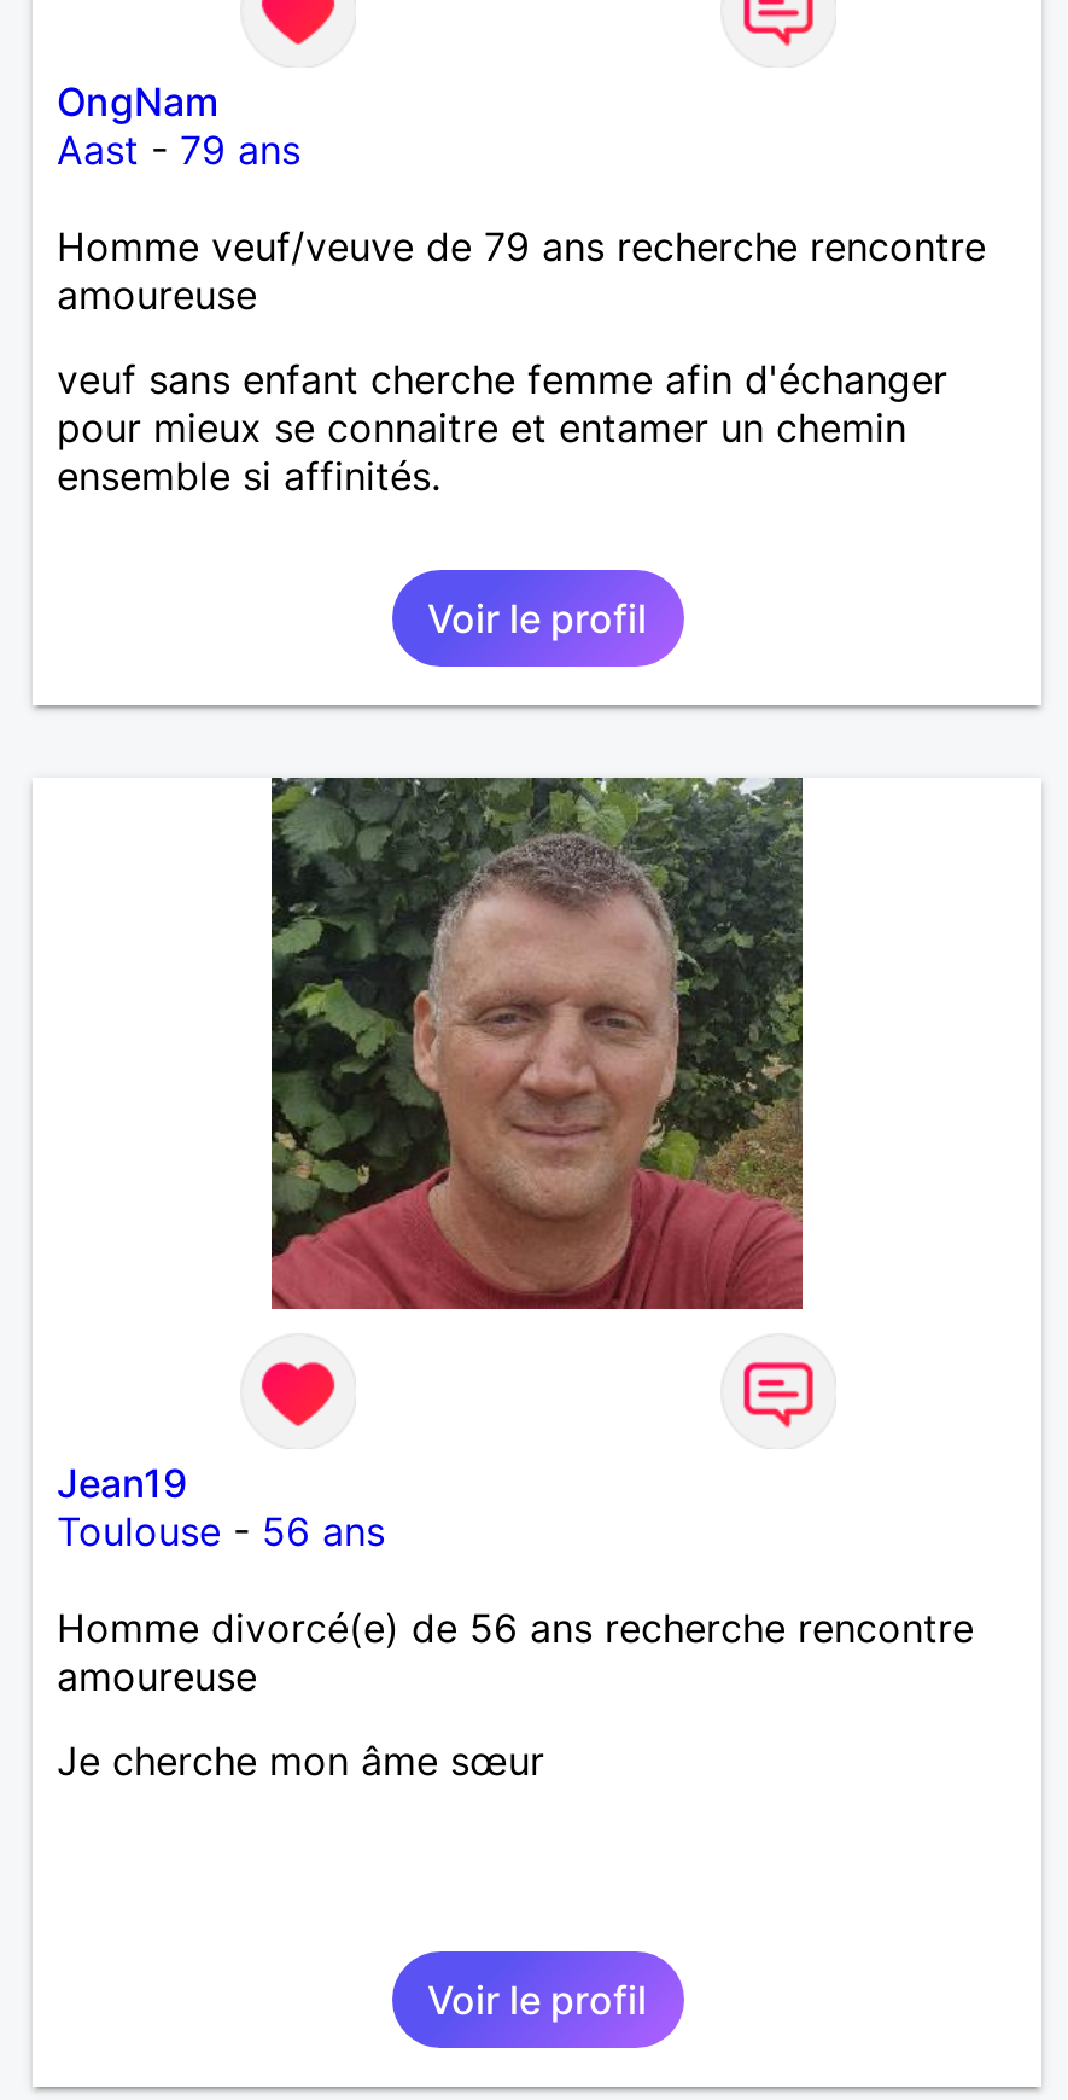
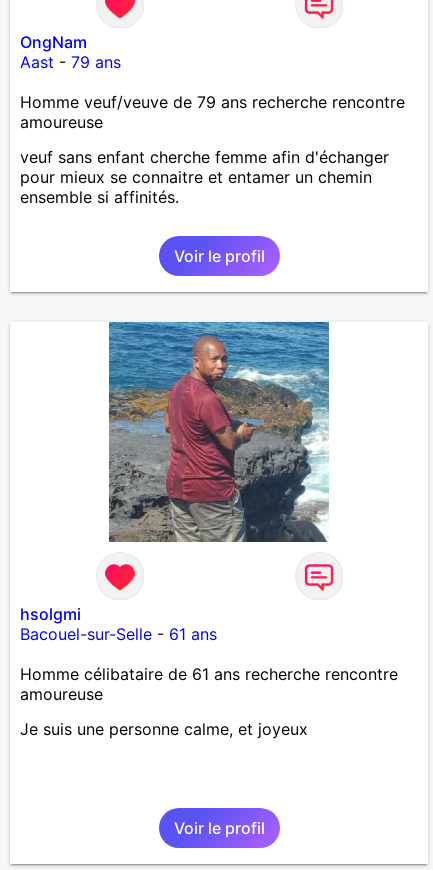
[269,775,805,1311] [image] -> [108,321,330,543] [image]
[57,1459,385,1555] Jean19 | Toulouse - 56 ans -> [20,604,217,644] hsolgmi | Bacouel-sur-Selle - 61 ans
[57,1603,974,1652] Homme divorcé(e) de 56 ans recherche rencontre -> [20,664,398,684] Homme célibataire de 61 ans recherche rencontre
[57,1736,544,1785] Je cherche mon âme sœur -> [20,719,308,739] Je suis une personne calme, et joyeux

